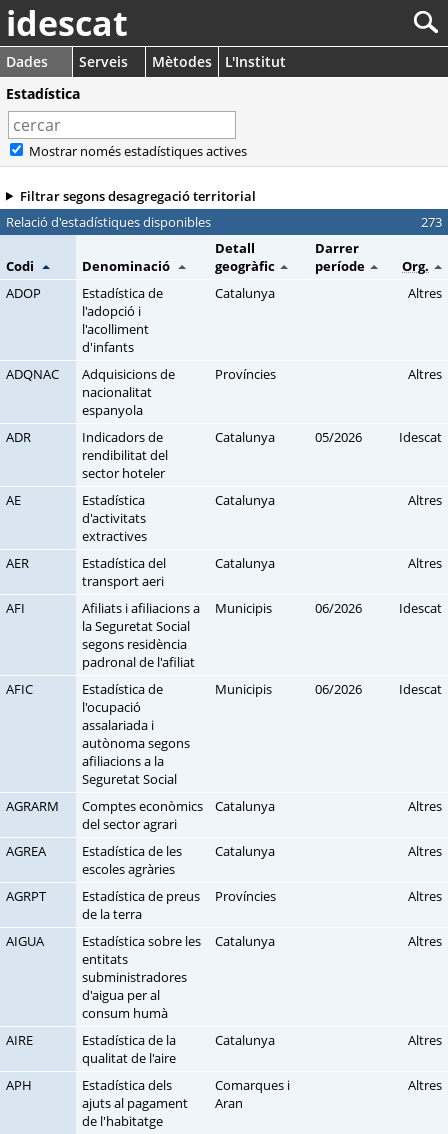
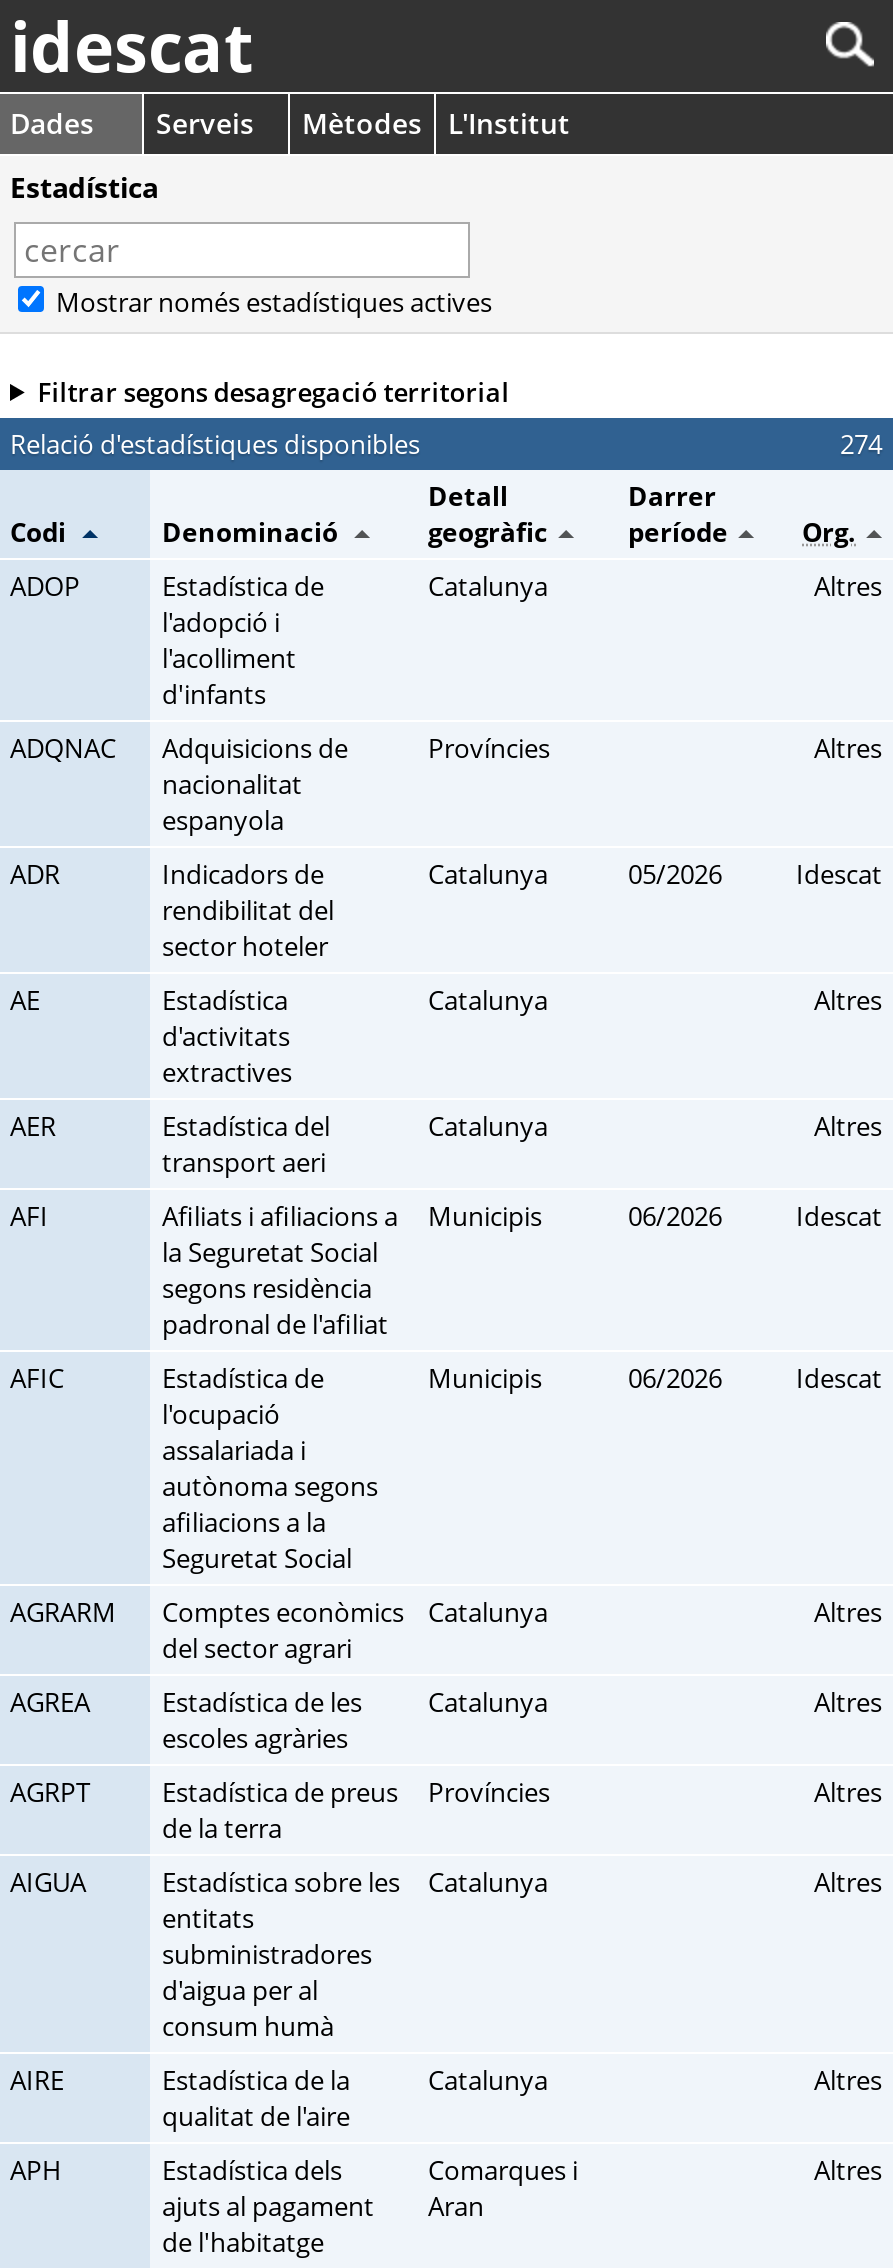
[421,212,442,230] 273 -> [840,425,882,461] 274

